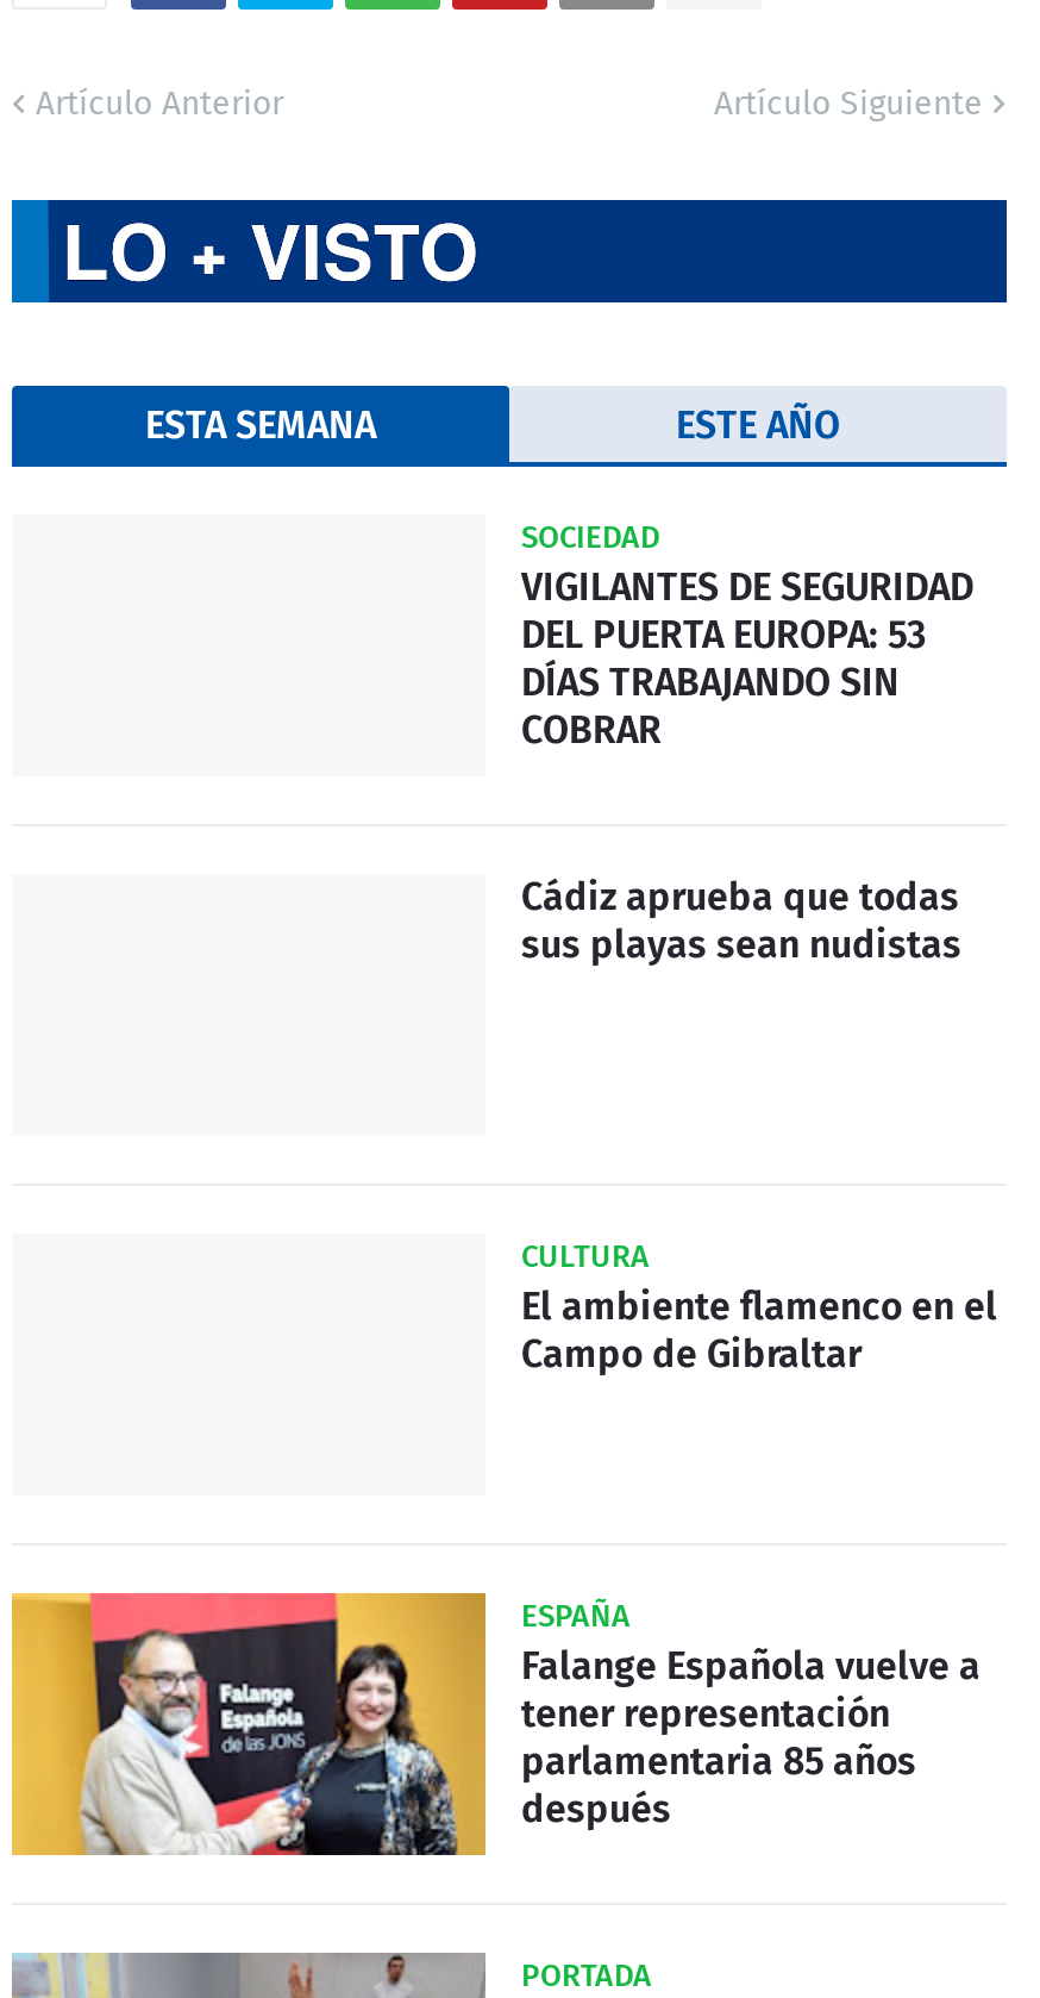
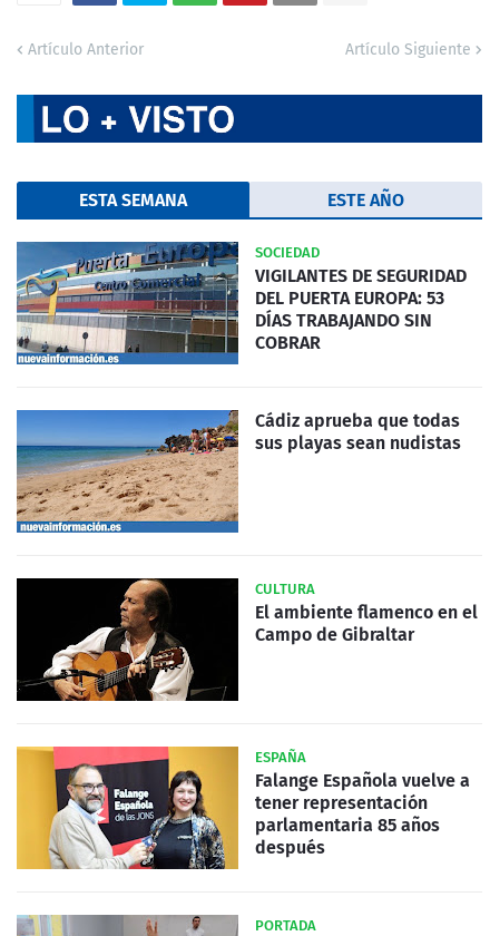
none -> [16,241,239,365] [image]
none -> [16,409,239,534] [image]
none -> [16,577,239,702] [image]

